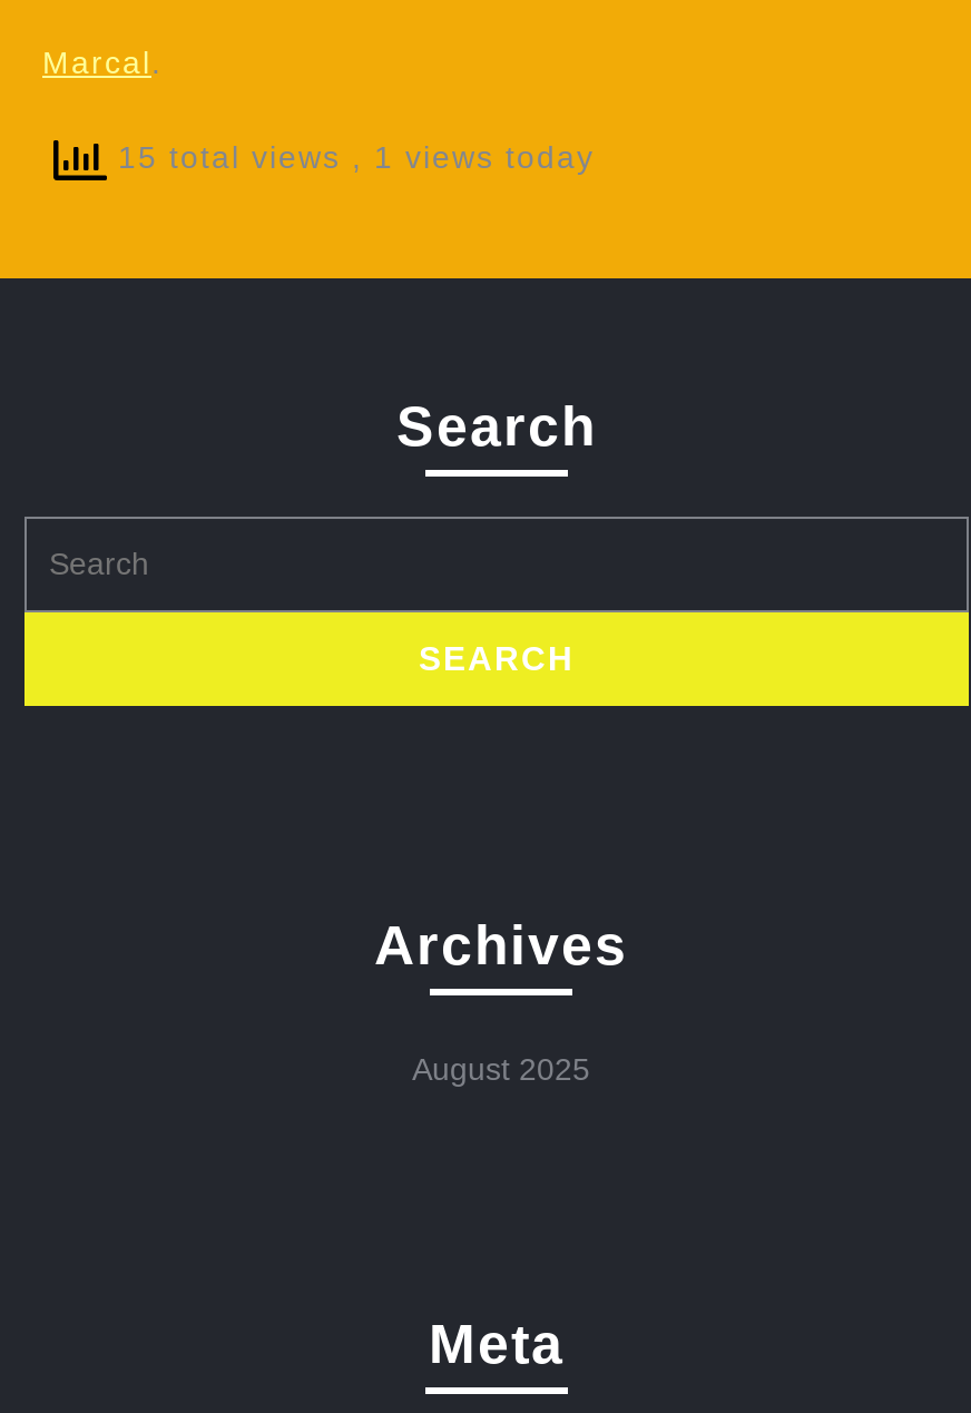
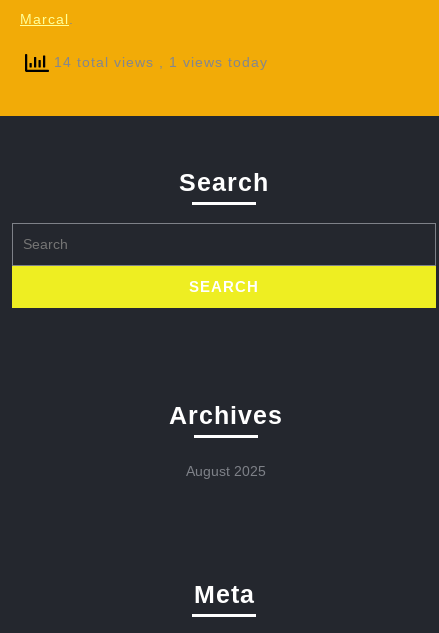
[107,140,595,175] 15 total views, 1 views today -> [49,54,268,70] 14 total views, 1 views today

